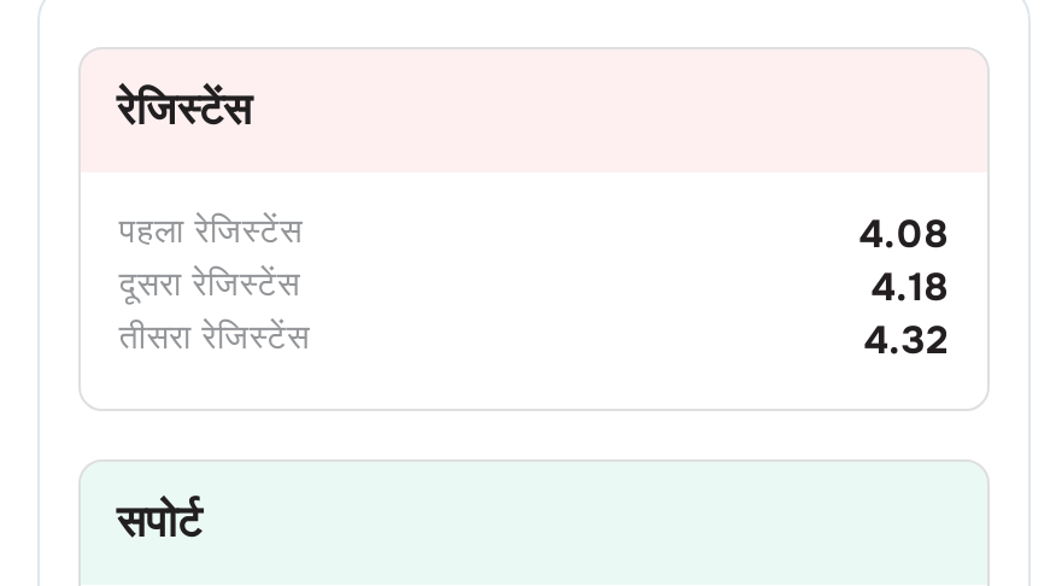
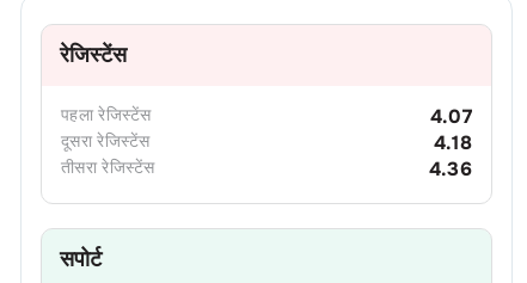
[859,209,949,259] 4.08 -> [430,103,472,128] 4.07
[864,315,949,365] 4.32 -> [429,156,472,181] 4.36

